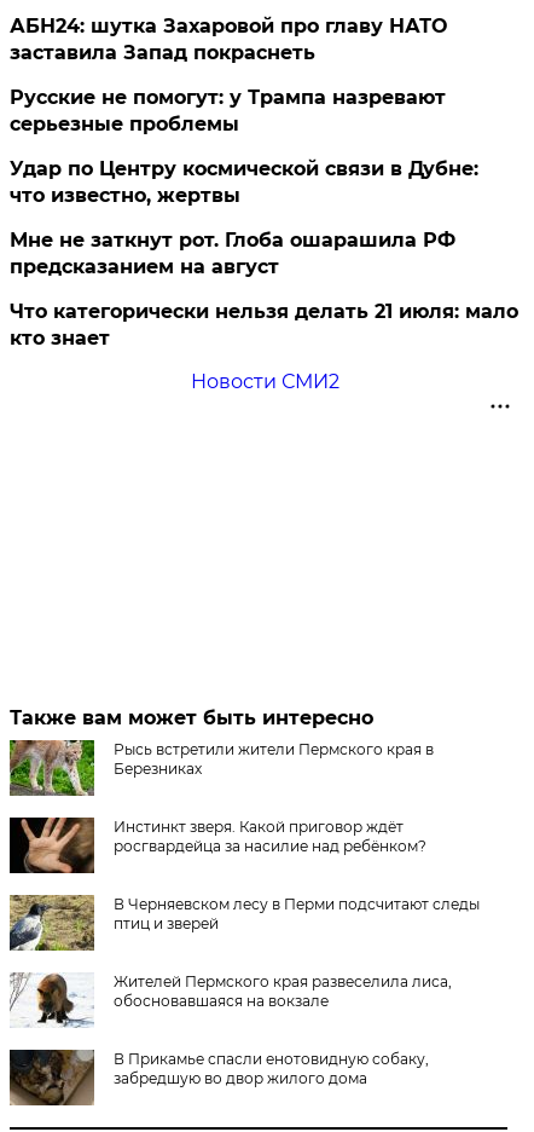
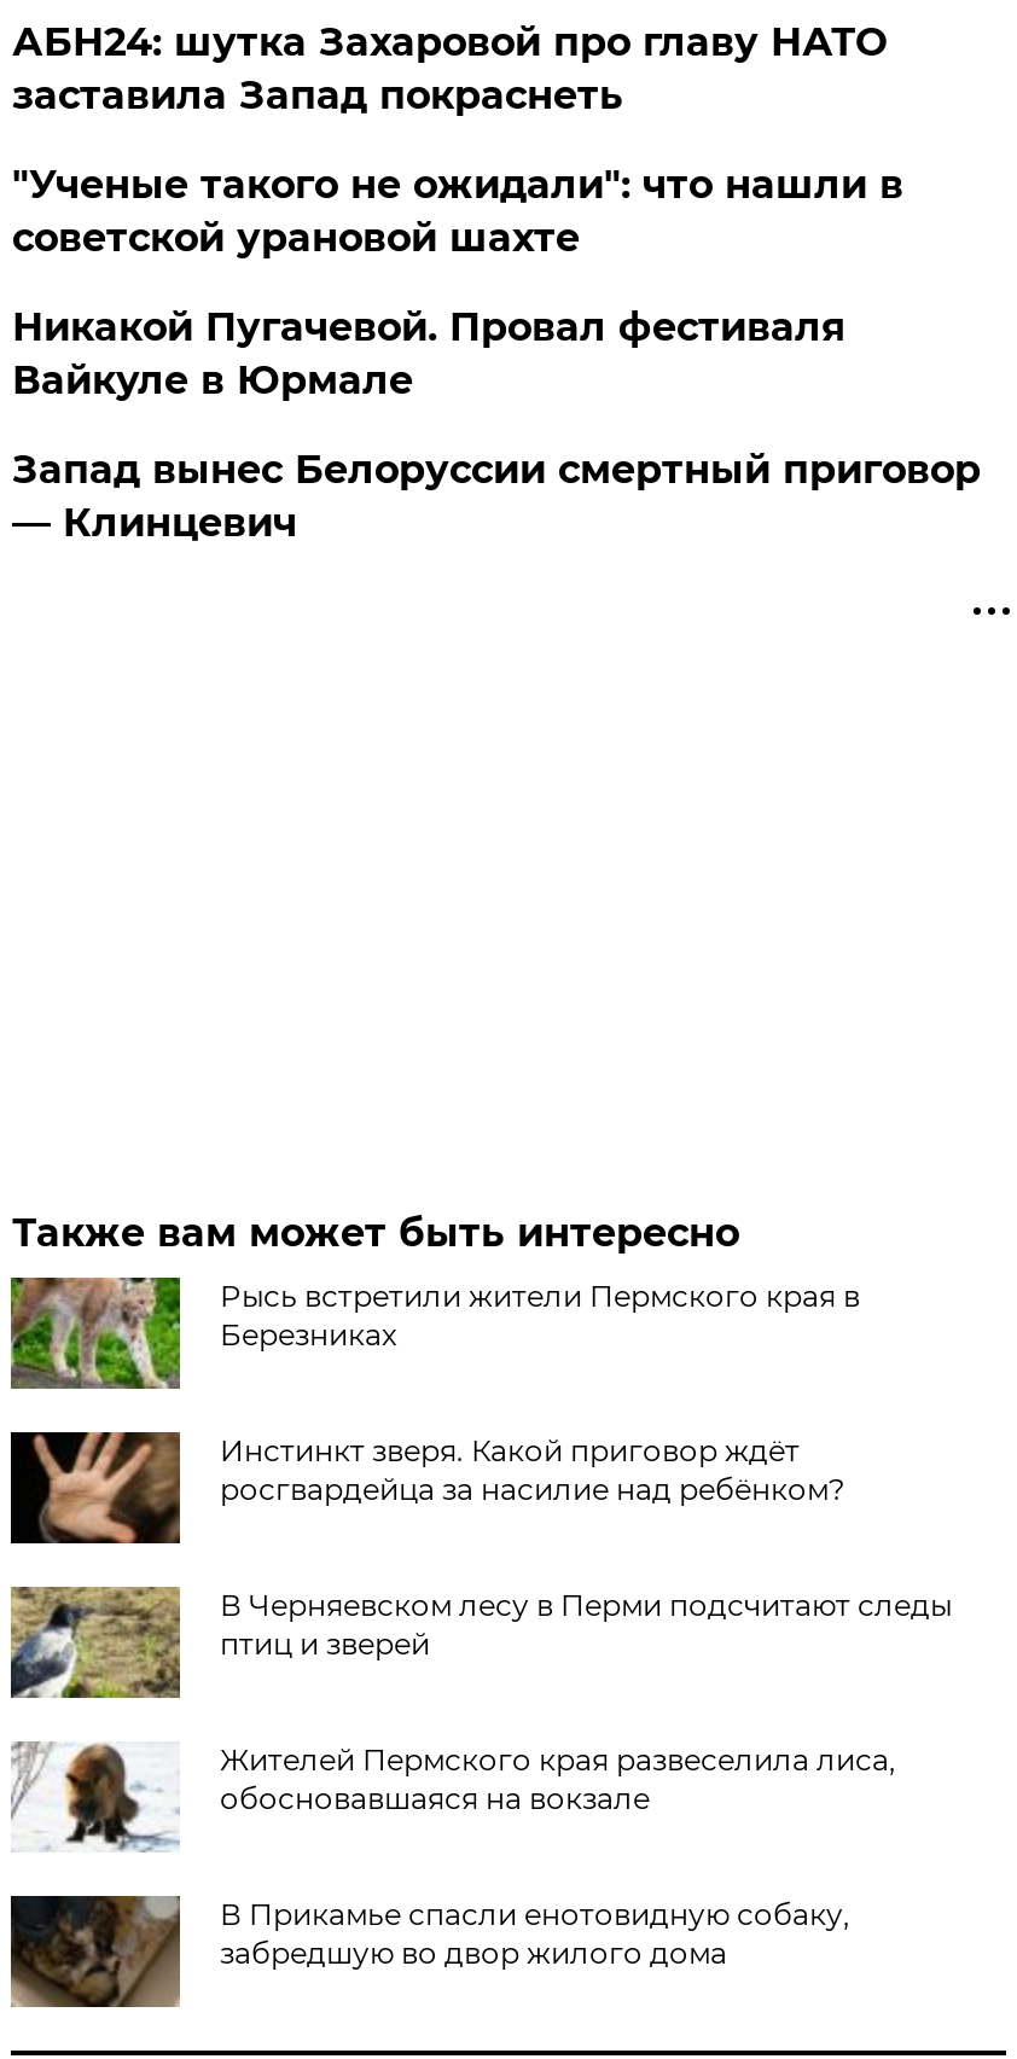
[10,86,519,393] Русские не помогут: у Трампа назревают | серьезные проблемы | Удар по Центру космической связи в Дубне: | что известно, жертвы | Мне не заткнут рот. Глоба ошарашила РФ | предсказанием на август | Что категорически нельзя делать 21 июля: мало | кто знает | Новости СМИ2 -> [12,162,981,546] "Ученые такого не ожидали": что нашли в | советской урановой шахте | Никакой Пугачевой. Провал фестиваля | Вайкуле в Юрмале | Запад вынес Белоруссии смертный приговор | — Клинцевич

